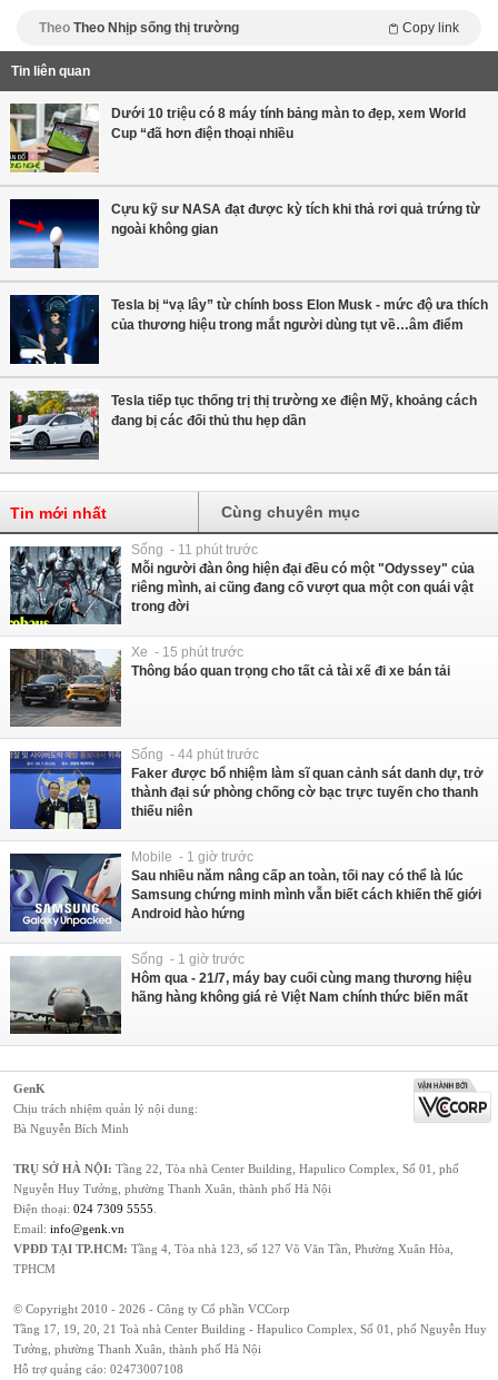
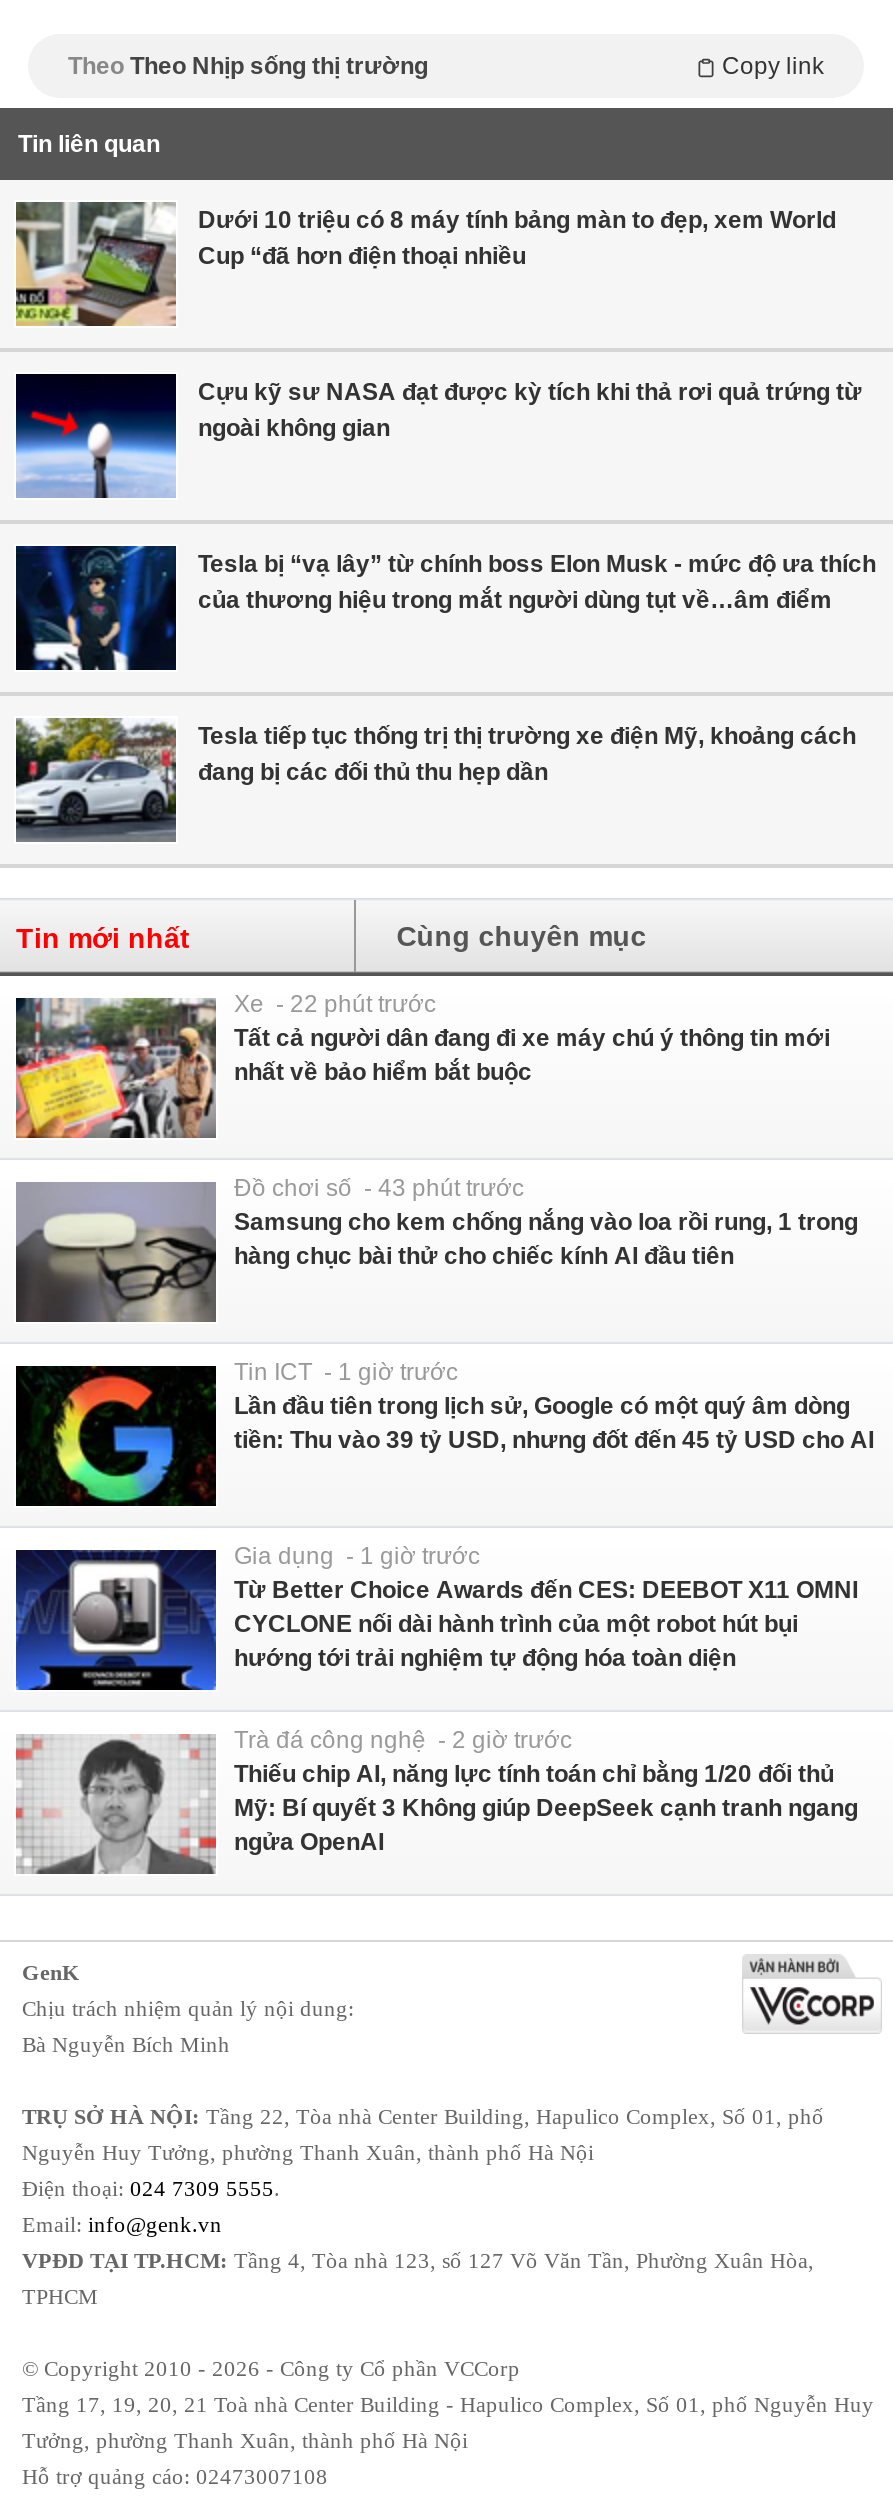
[9,542,475,625] [image] | Sống - 11 phút trước | Mỗi người đàn ông hiện đại đều có một "Odyssey" của | riêng mình, ai cũng đang cố vượt qua một con quái vật | trong đời -> [14,990,830,1140] [image] | Xe - 22 phút trước | Tất cả người dân đang đi xe máy chú ý thông tin mới | nhất về bảo hiểm bắt buộc
[10,644,450,727] [image] | Xe - 15 phút trước | Thông báo quan trọng cho tất cả tài xế đi xe bán tải -> [16,1174,858,1320] [image] | Đồ chơi số - 43 phút trước | Samsung cho kem chống nắng vào loa rồi rung, 1 trong | hàng chục bài thử cho chiếc kính AI đầu tiên
[9,747,484,830] [image] | Sống - 44 phút trước | Faker được bổ nhiệm làm sĩ quan cảnh sát danh dự, trở | thành đại sứ phòng chống cờ bạc trực tuyến cho thanh | thiếu niên -> [14,1358,874,1508] [image] | Tin ICT - 1 giờ trước | Lần đầu tiên trong lịch sử, Google có một quý âm dòng | tiền: Thu vào 39 tỷ USD, nhưng đốt đến 45 tỷ USD cho AI
[9,849,481,933] [image] | Mobile - 1 giờ trước | Sau nhiều năm nâng cấp an toàn, tối nay có thể là lúc | Samsung chứng minh mình vẫn biết cách khiến thế giới | Android hào hứng -> [16,1542,858,1692] [image] | Gia dụng - 1 giờ trước | Từ Better Choice Awards đến CES: DEEBOT X11 OMNI | CYCLONE nối dài hành trình của một robot hút bụi | hướng tới trải nghiệm tự động hóa toàn diện
[9,952,471,1035] [image] | Sống - 1 giờ trước | Hôm qua - 21/7, máy bay cuối cùng mang thương hiệu | hãng hàng không giá rẻ Việt Nam chính thức biến mất -> [14,1726,858,1874] [image] | Trà đá công nghệ - 2 giờ trước | Thiếu chip AI, năng lực tính toán chỉ bằng 1/20 đối thủ | Mỹ: Bí quyết 3 Không giúp DeepSeek cạnh tranh ngang | ngửa OpenAI

